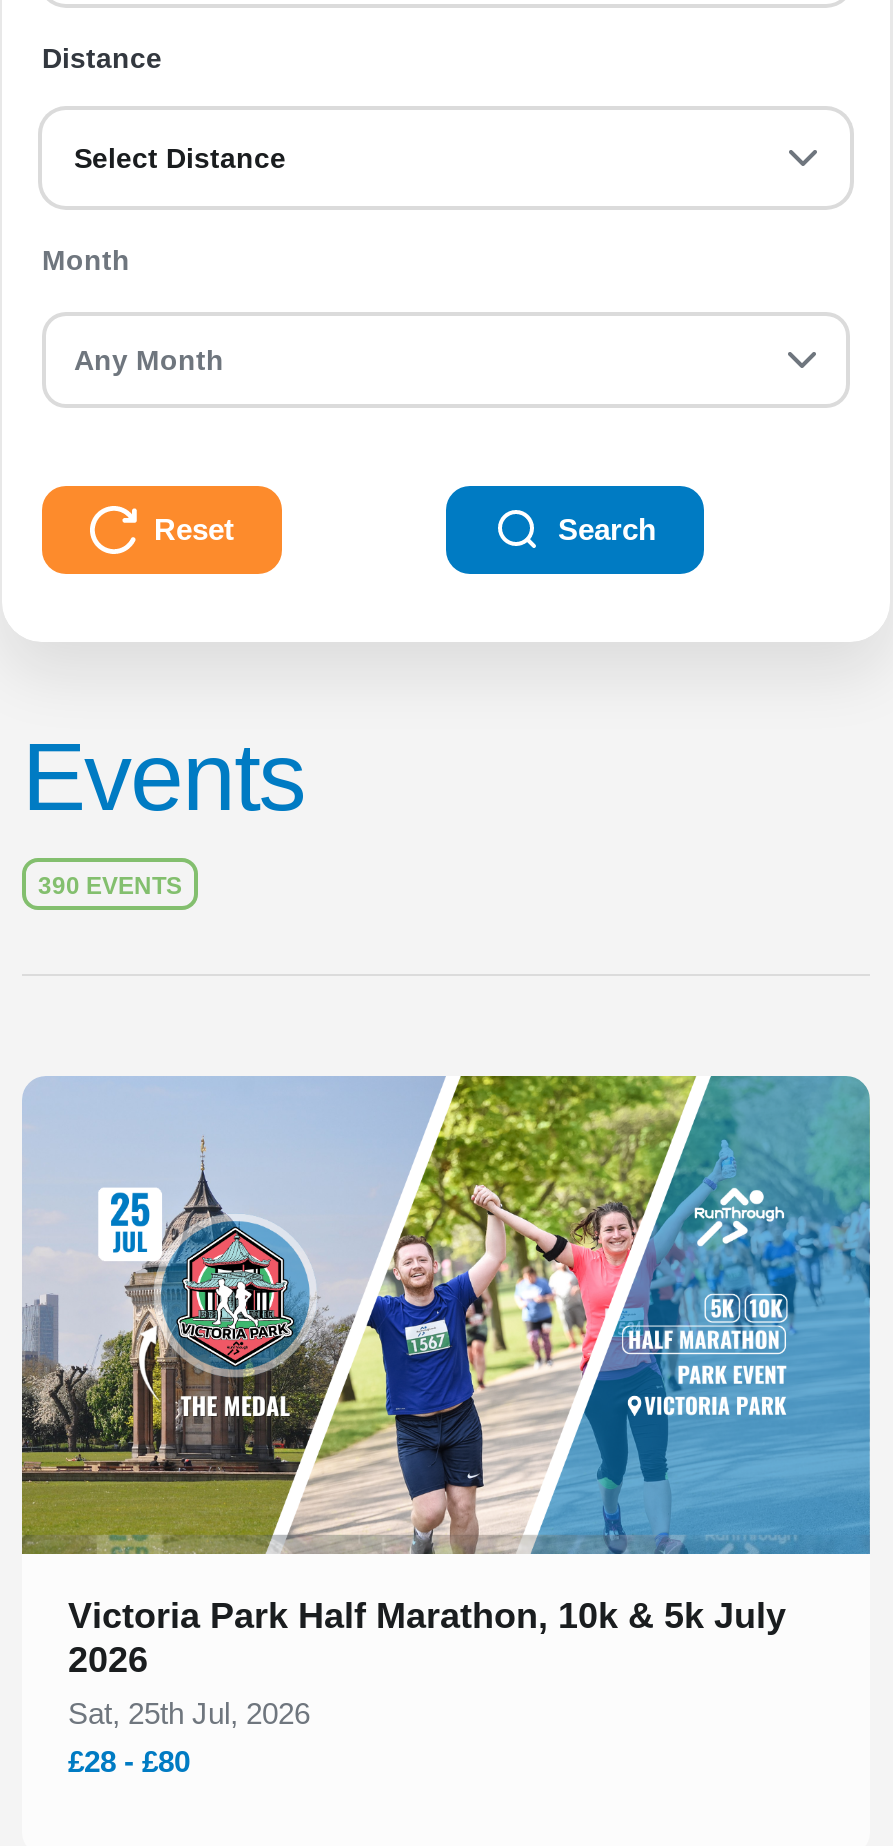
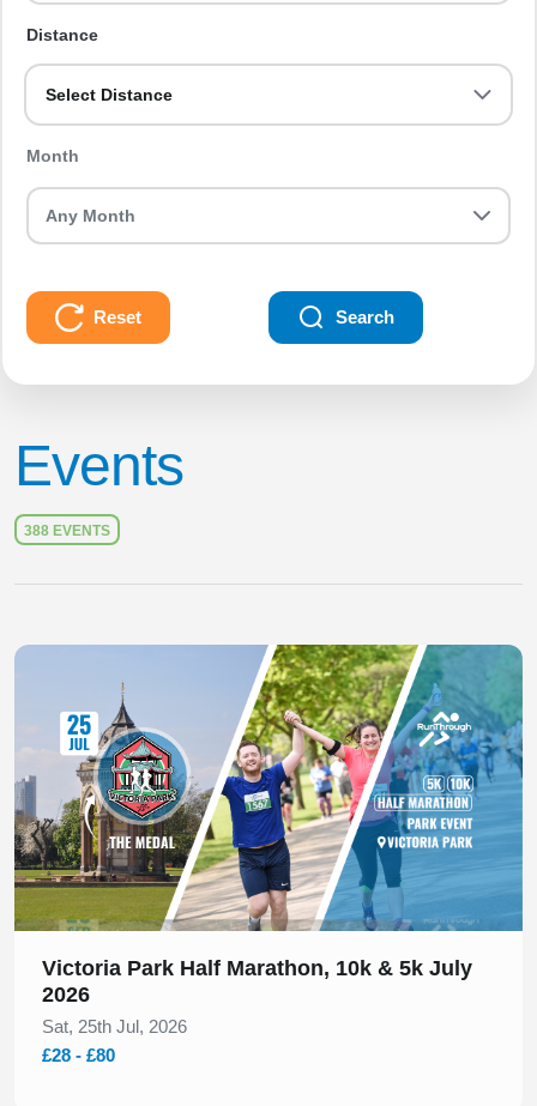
[38,872,182,900] 390 EVENTS -> [24,522,110,539] 388 EVENTS

